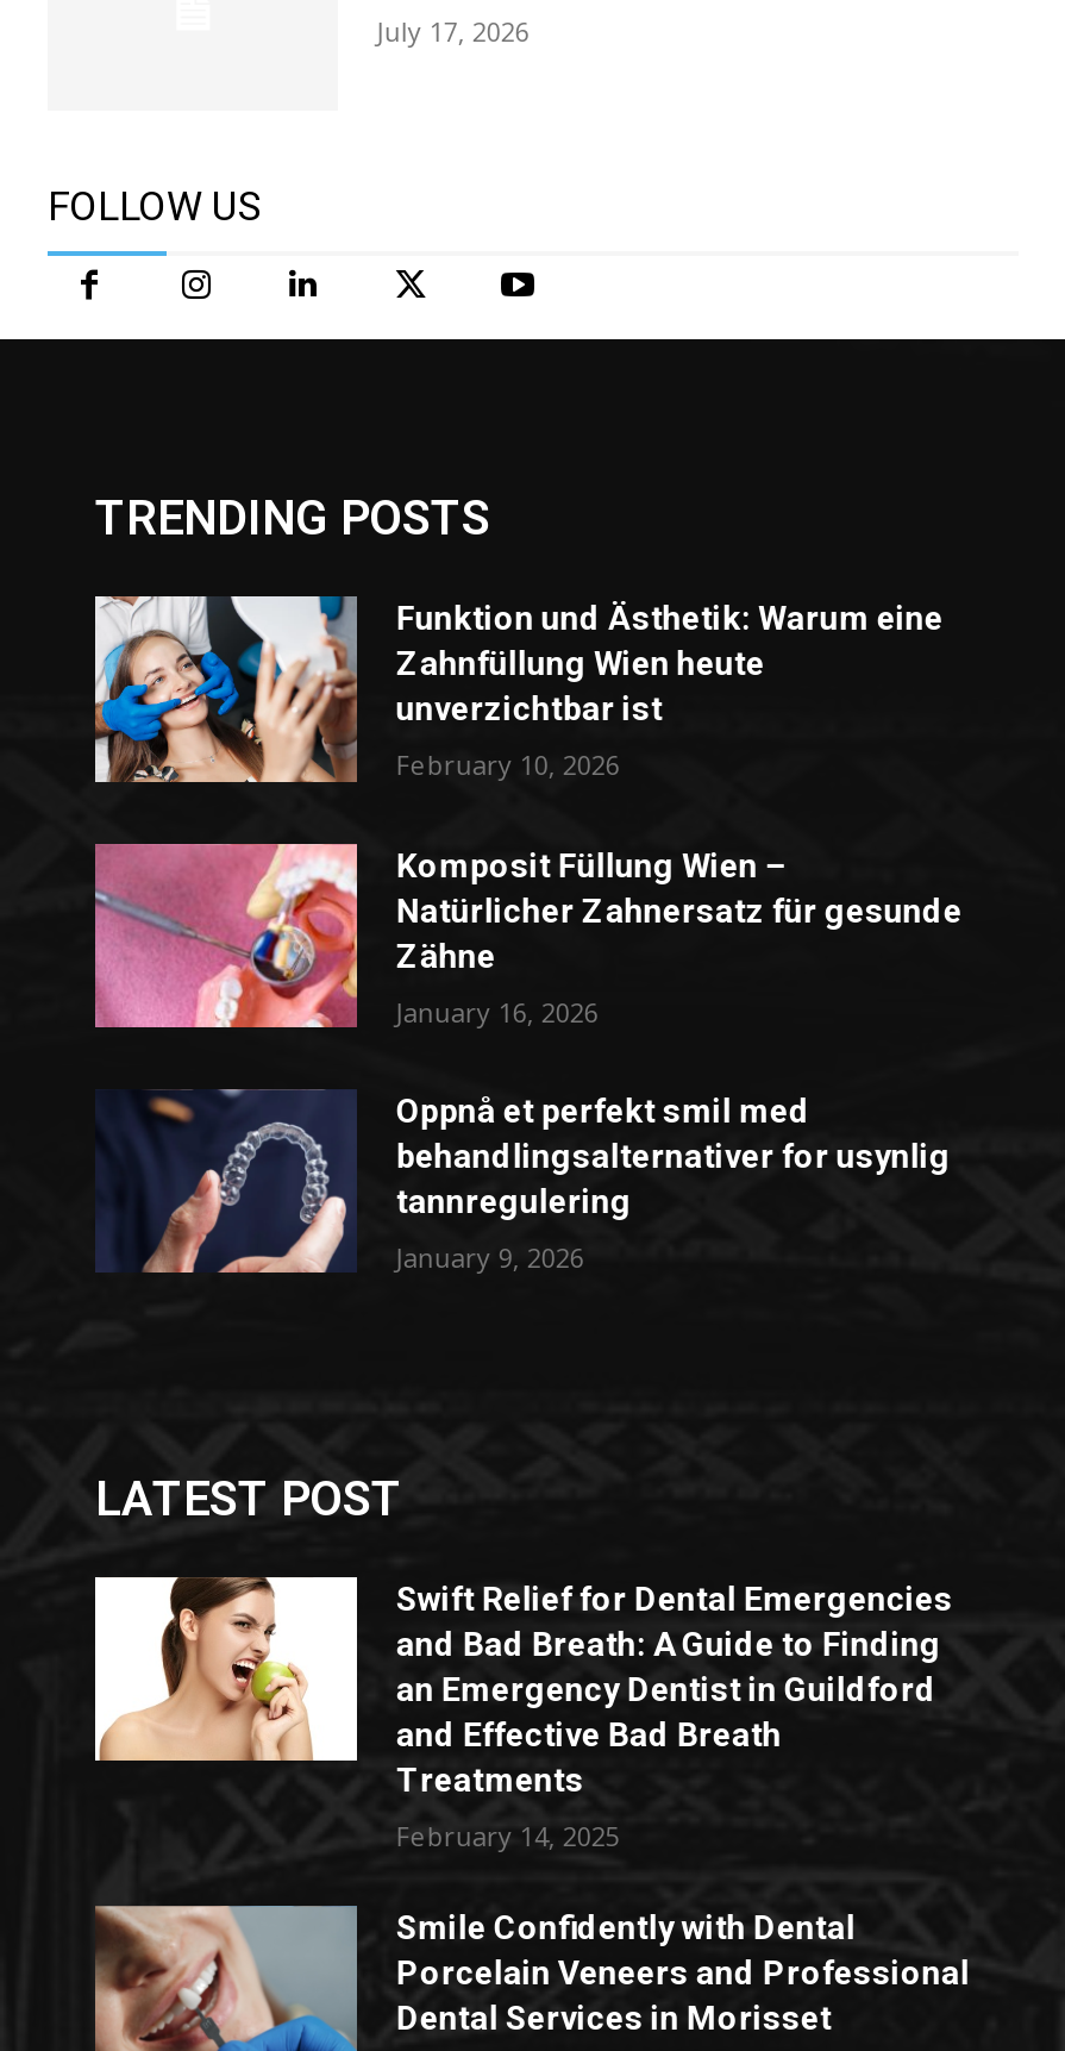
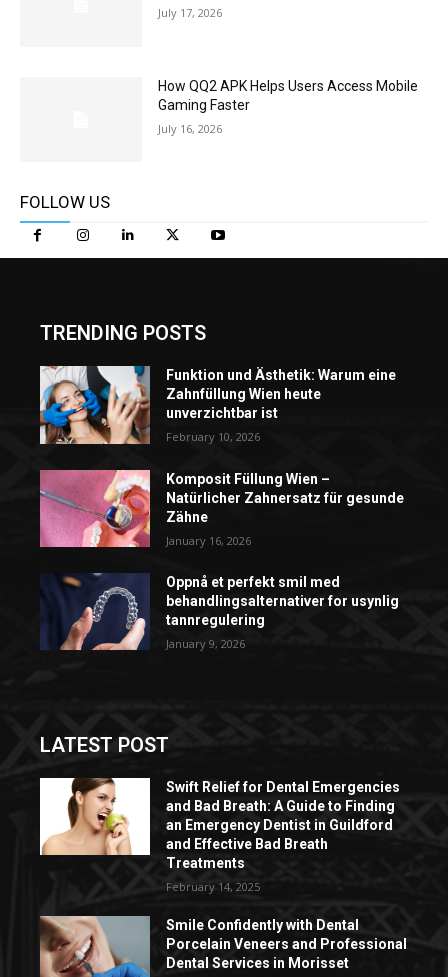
none -> [158,78,418,136] How QQ2 APK Helps Users Access Mobile | Gaming Faster | July 16, 2026

